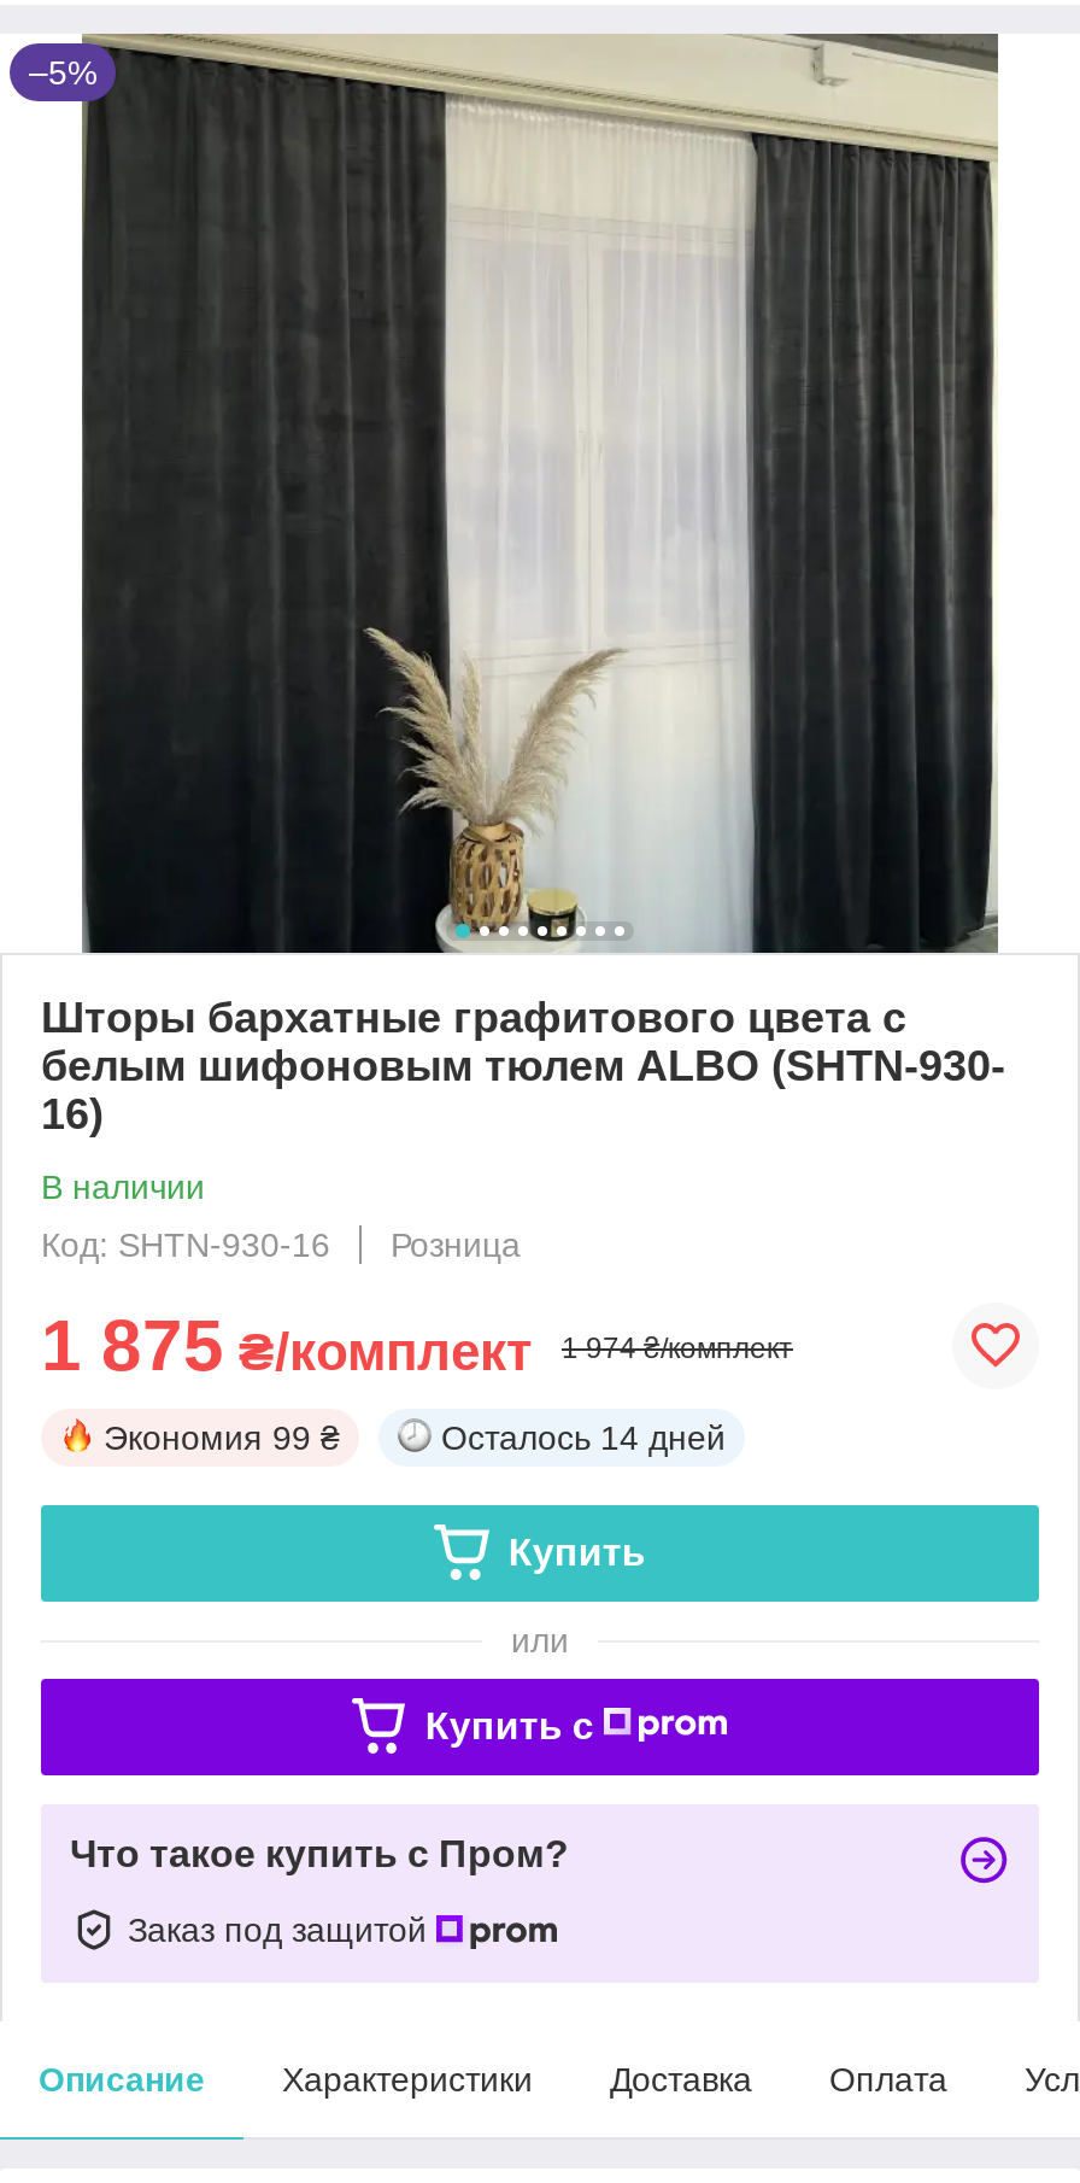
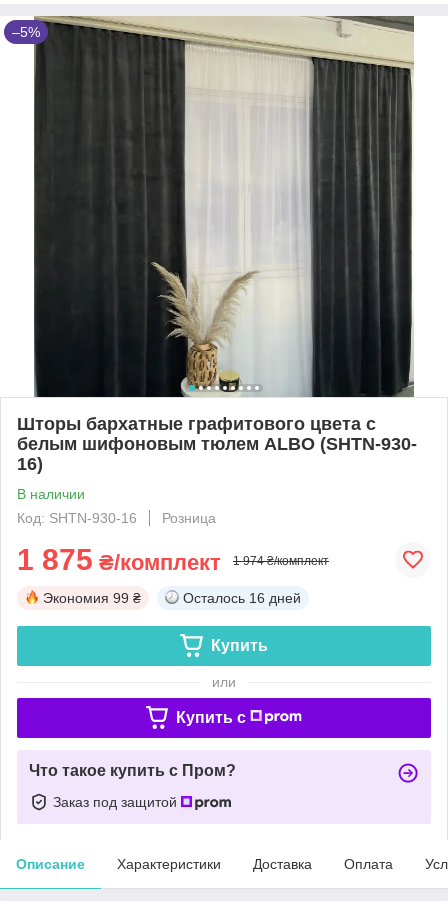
[441,1418,726,1456] Осталось 14 дней -> [183,590,301,606] Осталось 16 дней

